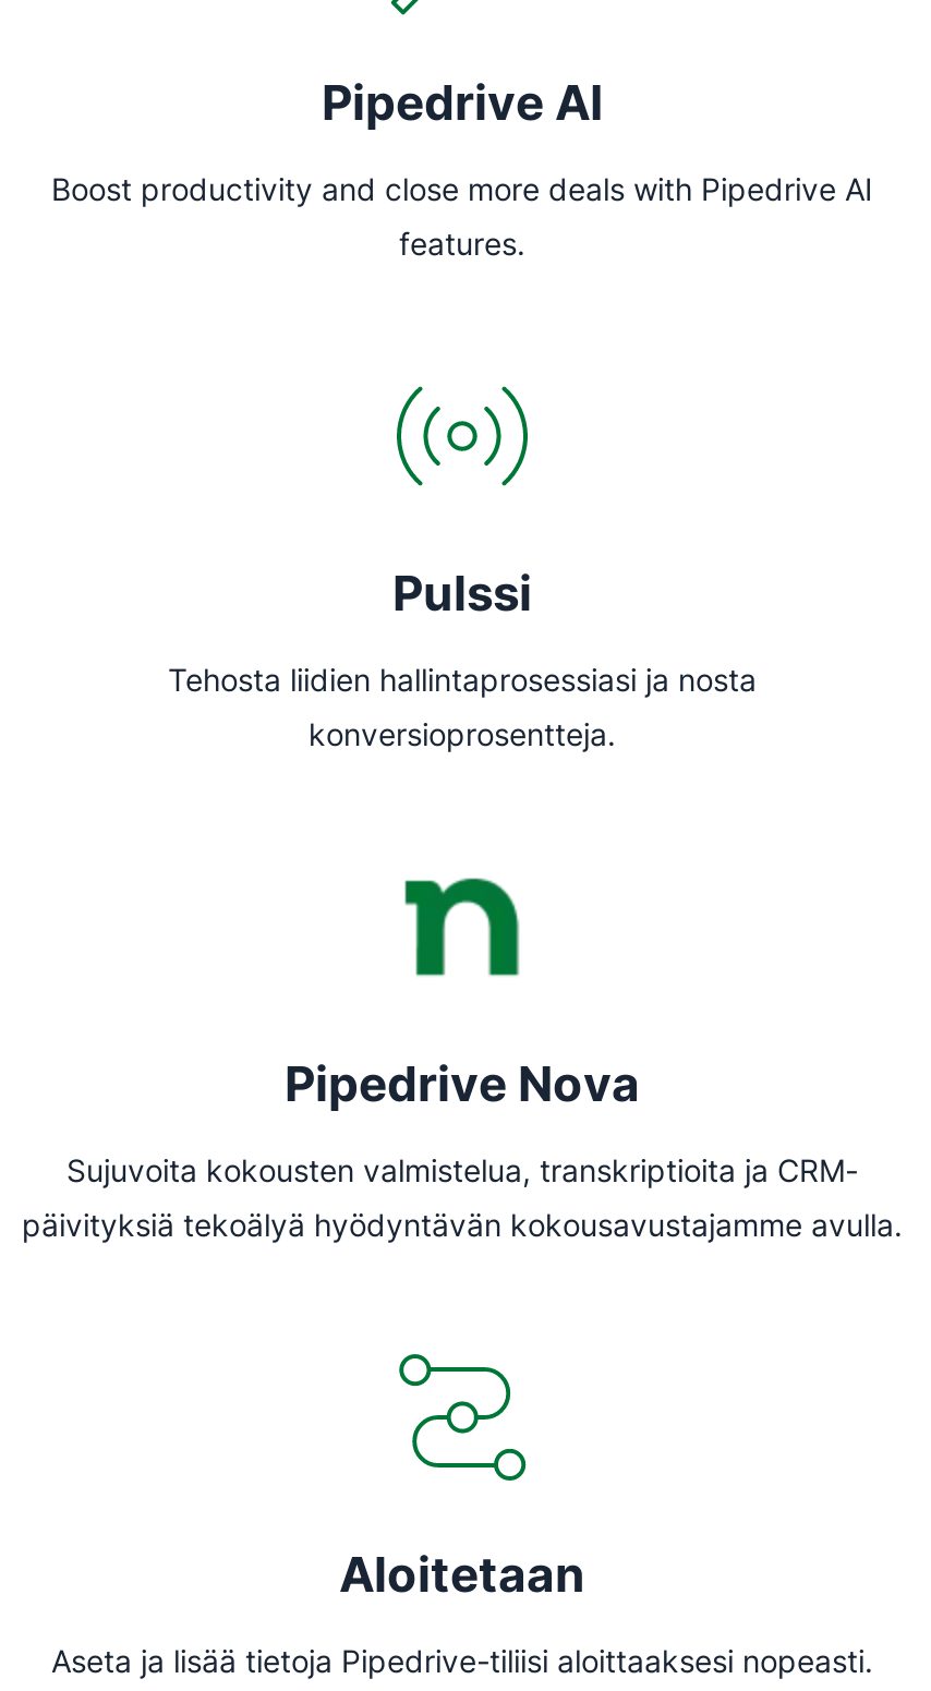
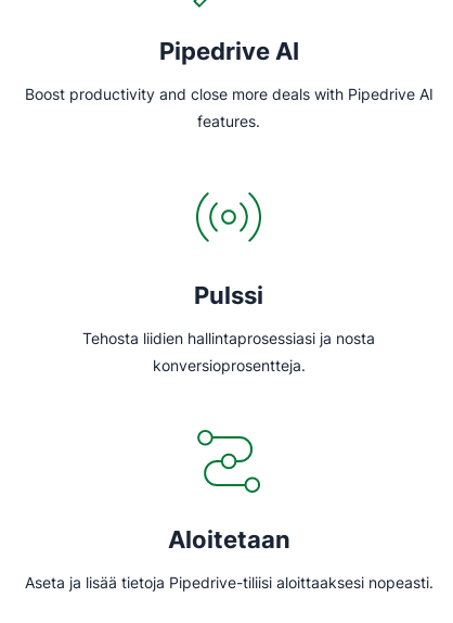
[22,877,903,1243] [image] | Pipedrive Nova | Sujuvoita kokousten valmistelua, transkriptioita ja CRM- | päivityksiä tekoälyä hyödyntävän kokousavustajamme avulla. -> none

